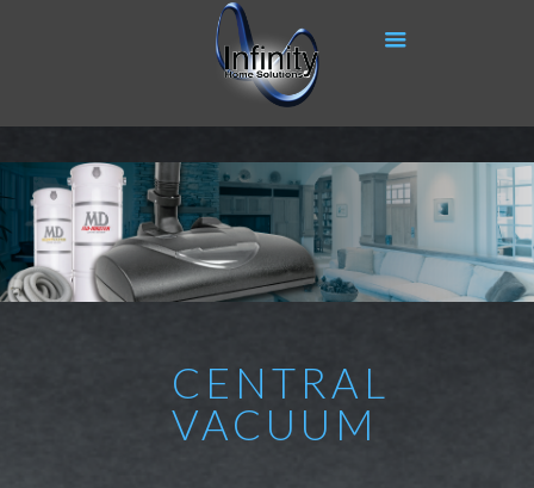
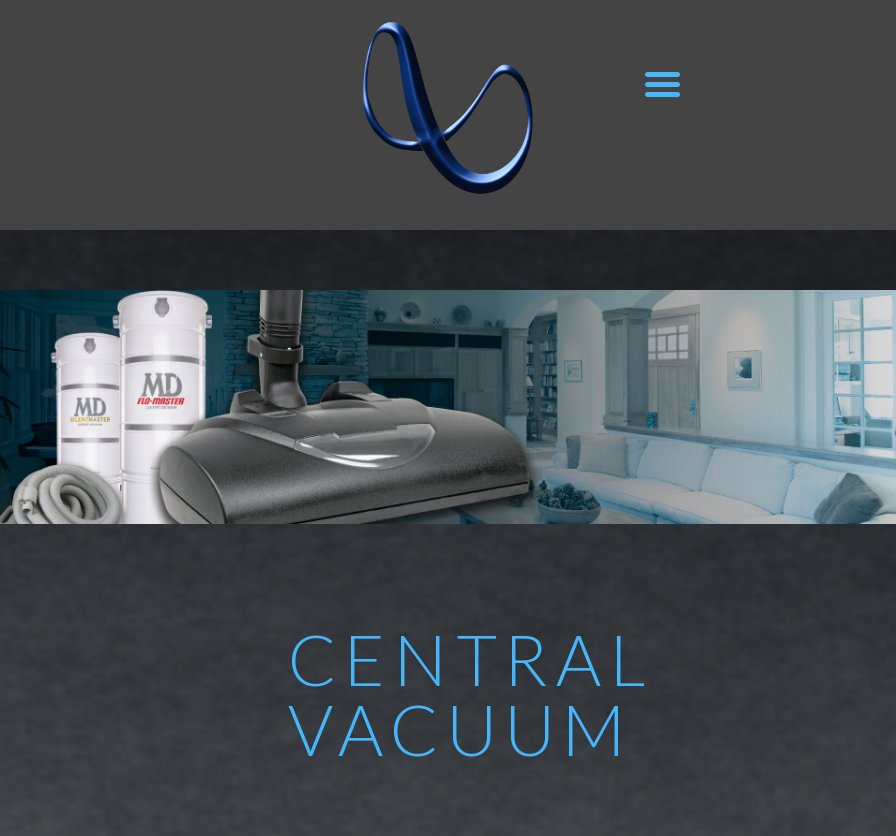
[225,43,316,103] [image] -> [380,92,530,188] [image]

